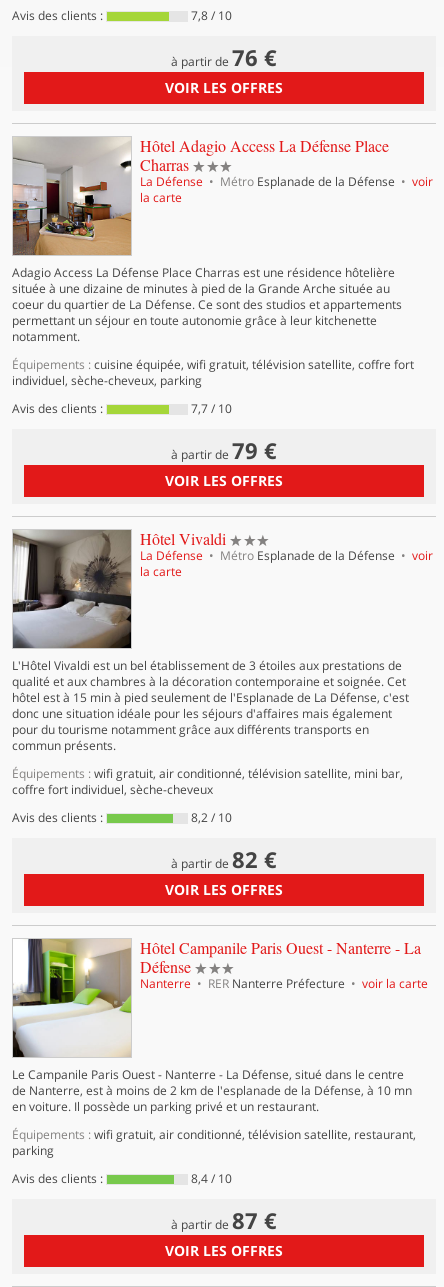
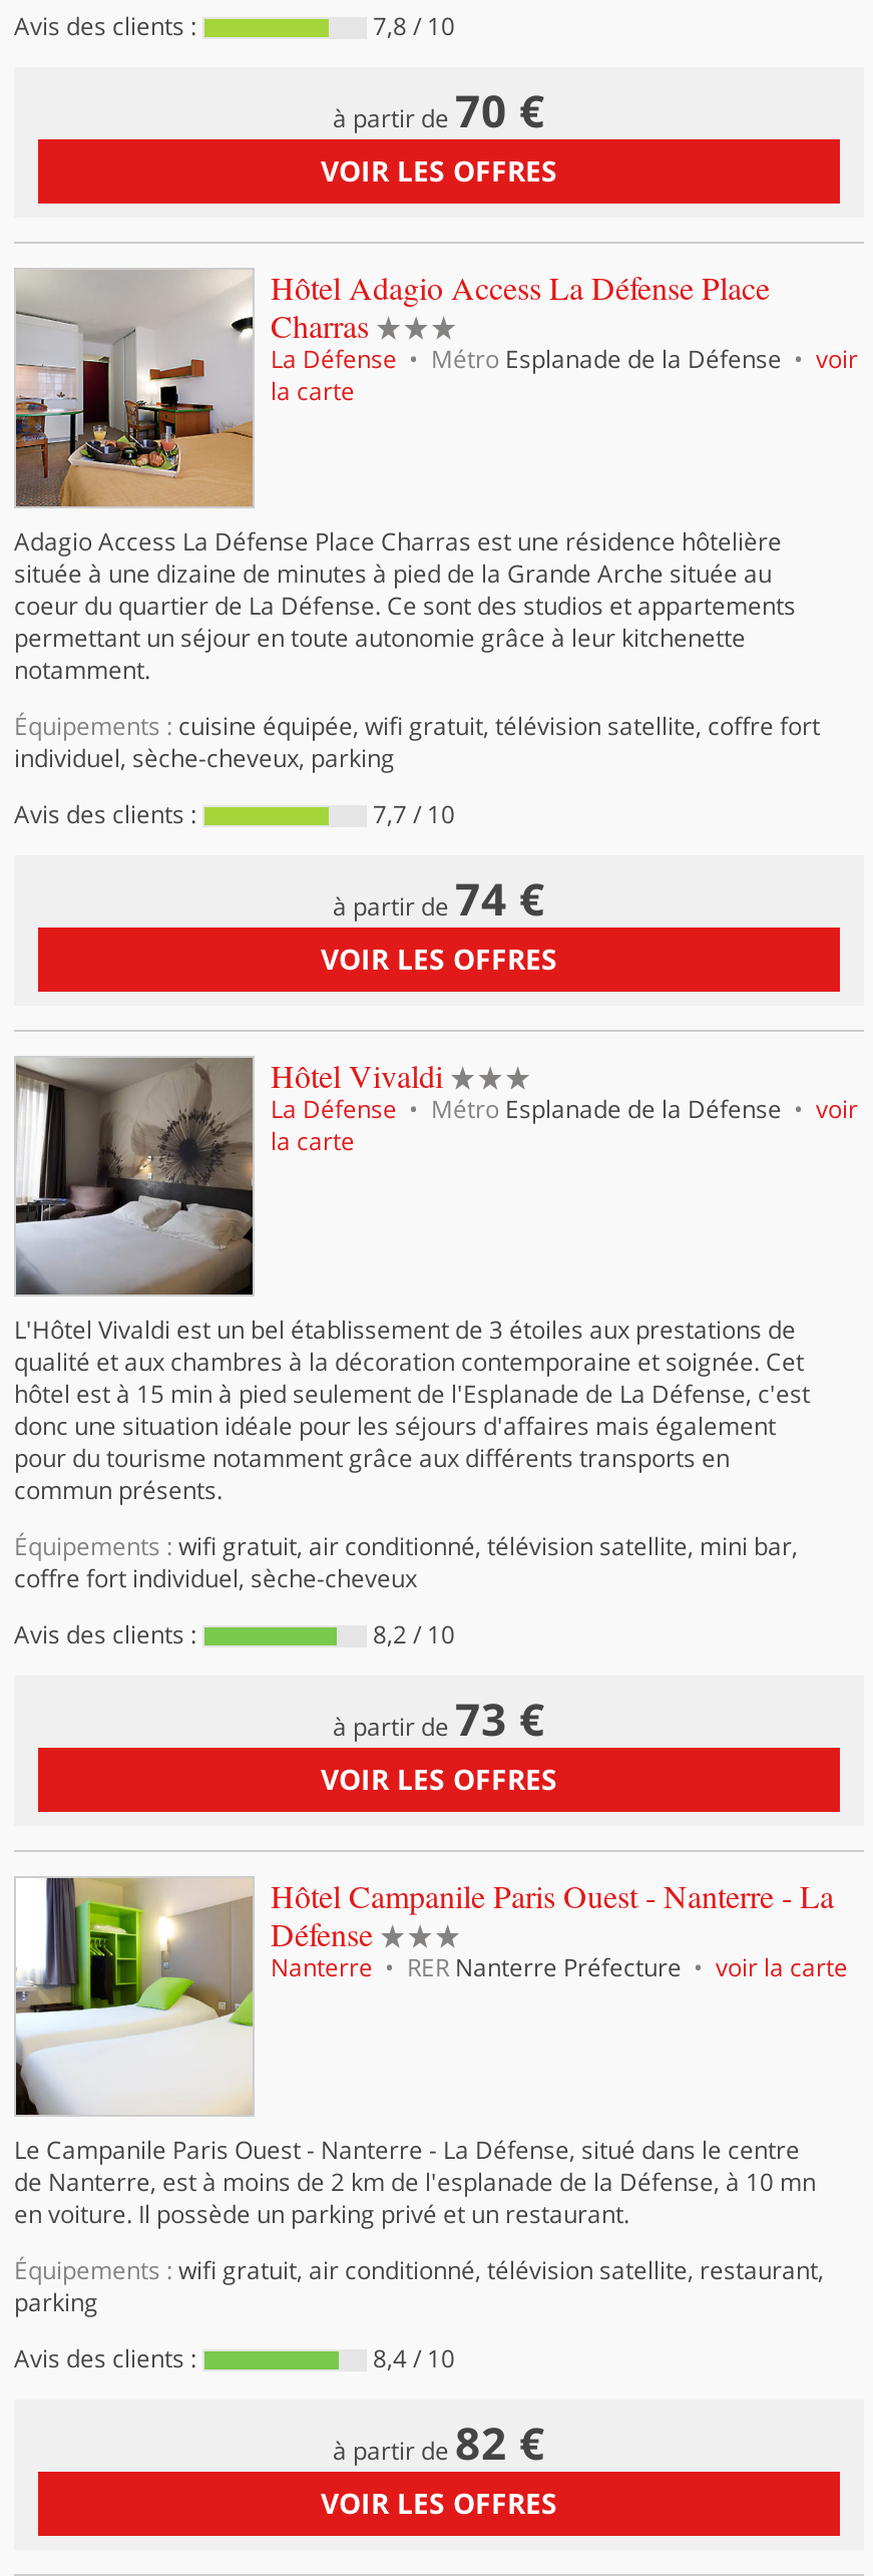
[171,42,277,72] à partir de76 € -> [333,79,545,139] à partir de70 €
[171,435,277,465] à partir de79 € -> [333,867,545,927] à partir de74 €
[171,844,277,874] à partir de82 € -> [333,1687,545,1747] à partir de73 €
[171,1205,277,1235] à partir de87 € -> [333,2411,545,2471] à partir de82 €

